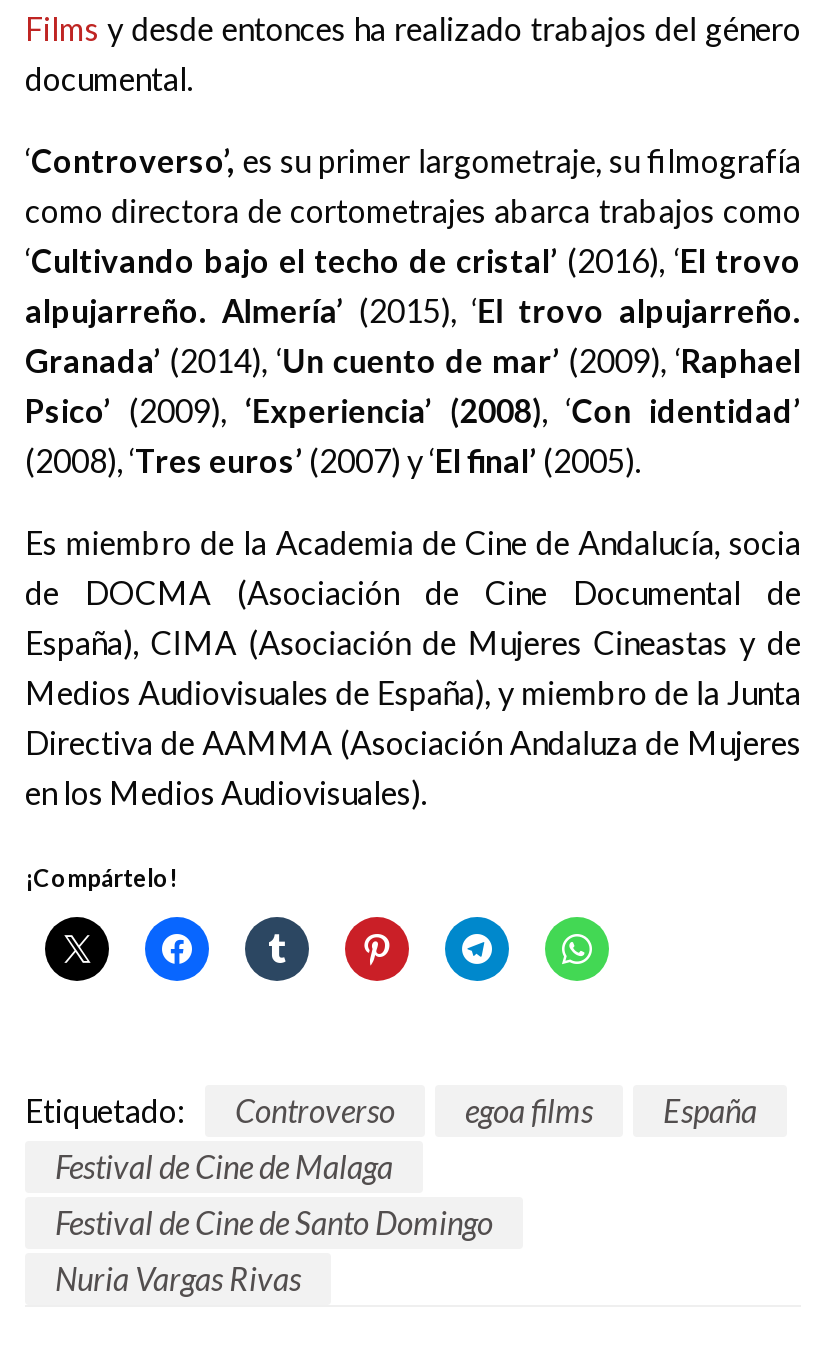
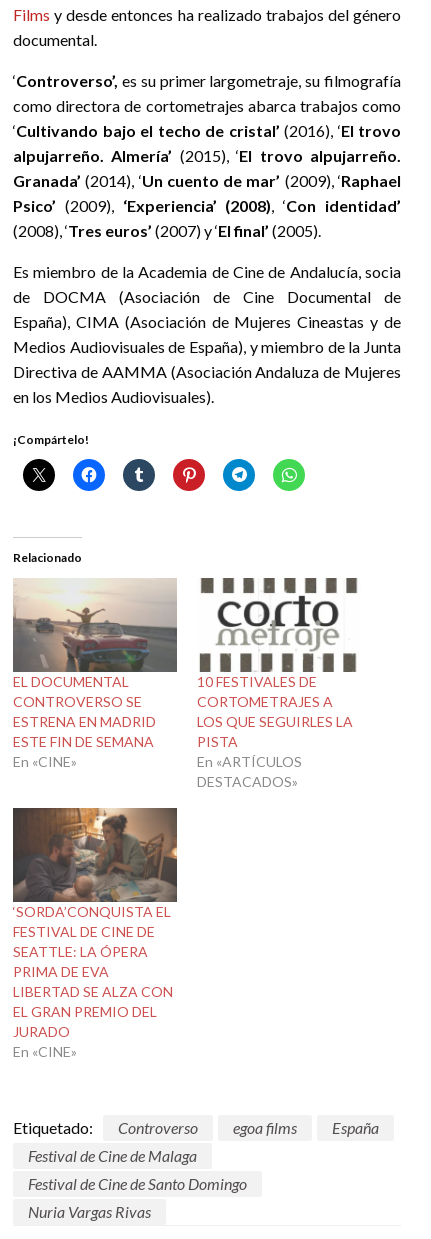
none -> [12,579,178,770] [image] | EL DOCUMENTAL | CONTROVERSO SE | ESTRENA EN MADRID | ESTE FIN DE SEMANA | En «CINE»
none -> [12,807,178,1059] [image] | ‘SORDA’CONQUISTA EL | FESTIVAL DE CINE DE | SEATTLE: LA ÓPERA | PRIMA DE EVA | LIBERTAD SE ALZA CON | EL GRAN PREMIO DEL | JURADO | En «CINE»
none -> [13,550,82,565] Relacionado
none -> [197,577,358,790] [image] | 10 FESTIVALES DE | CORTOMETRAJES A | LOS QUE SEGUIRLES LA | PISTA | En «ARTÍCULOS | DESTACADOS»

